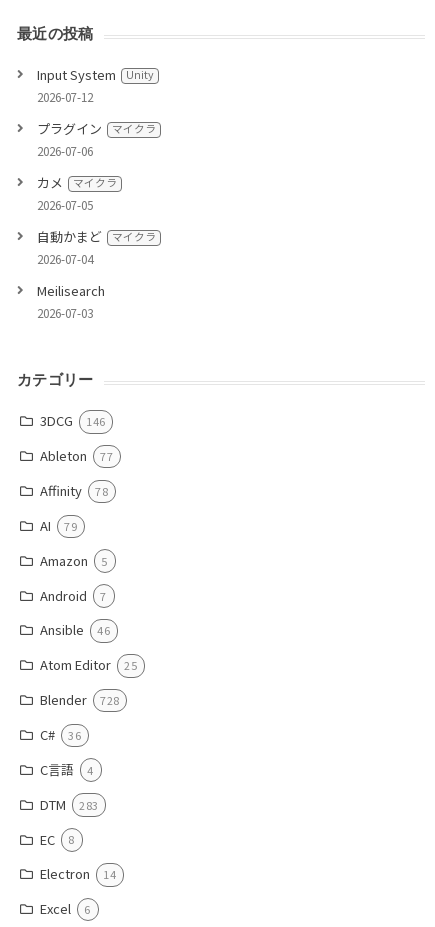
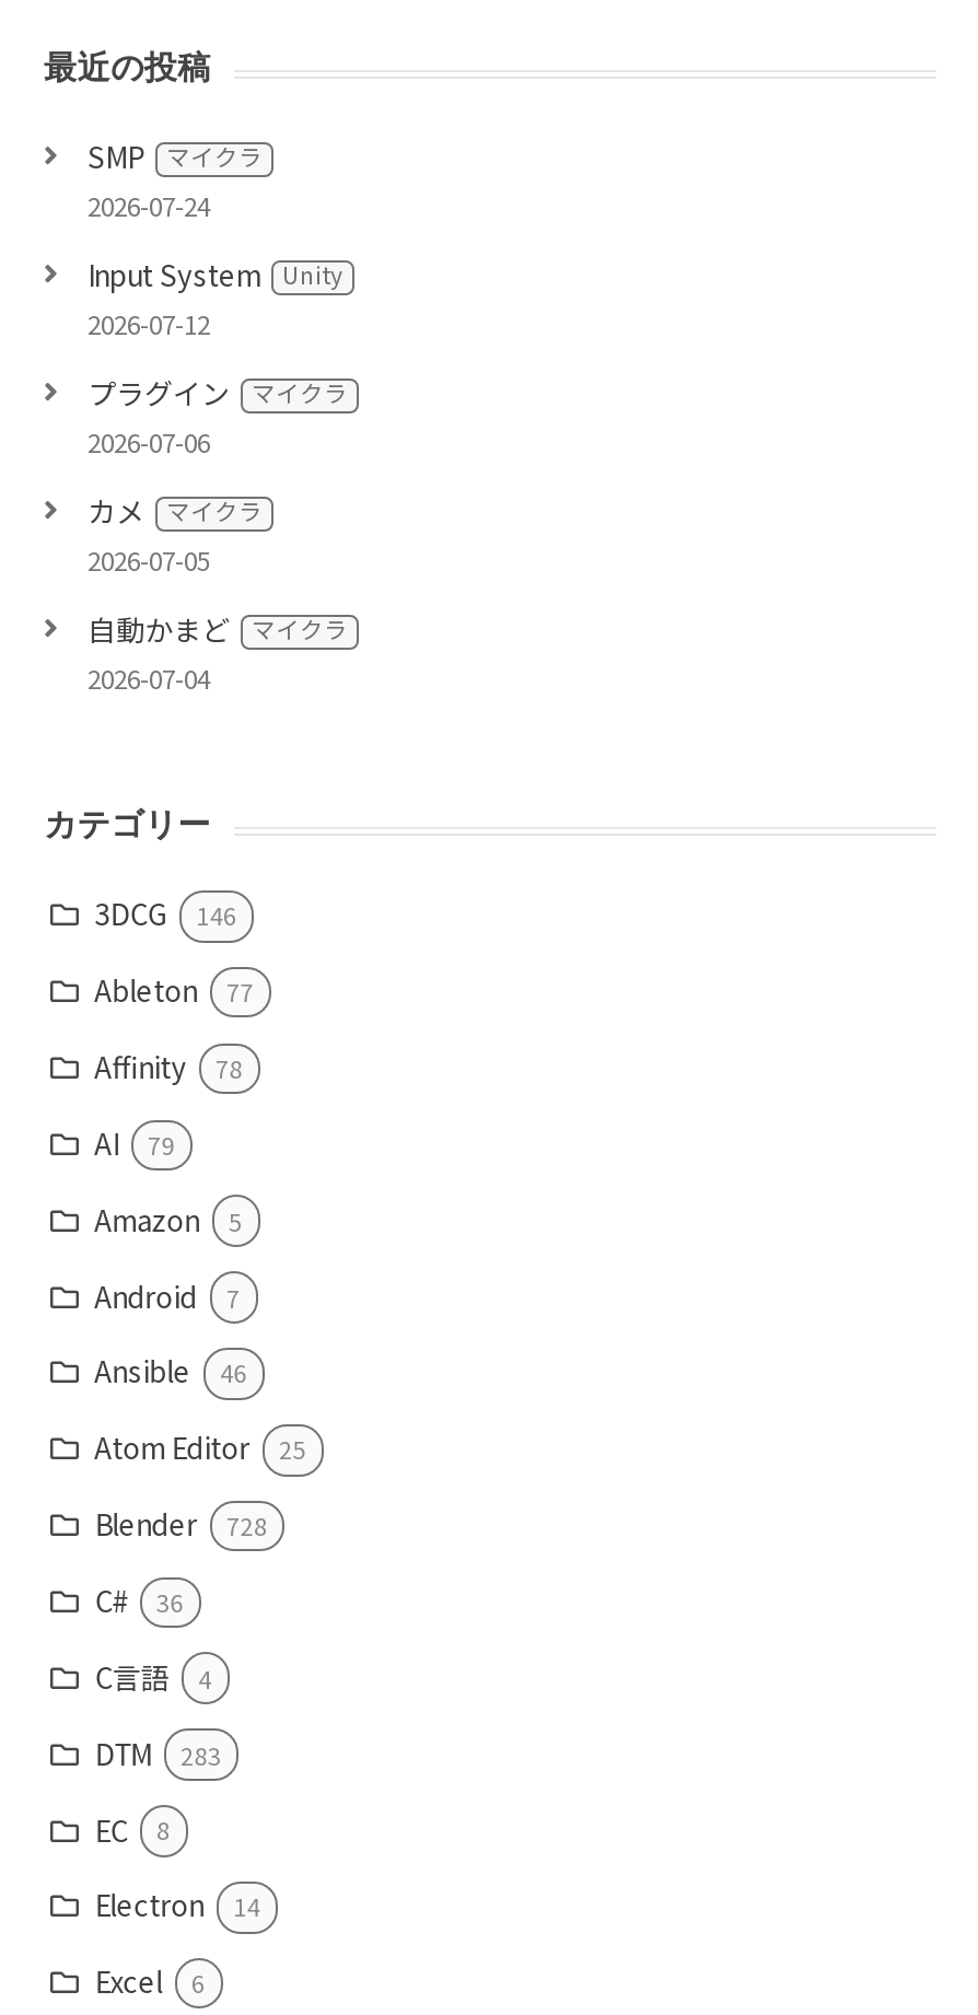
none -> [88,136,263,223] SMP マイクラ | 2026-07-24
moved [37,65,156,267] -> [88,254,348,696]: Input System Unity | 2026-07-12 | プラグイン マイクラ | 2026-07-06 | カメ マイクラ | 2026-07-05 | 自動かまど マイクラ | 2026-07-04
[37,281,105,321] Meilisearch | 2026-07-03 -> none

